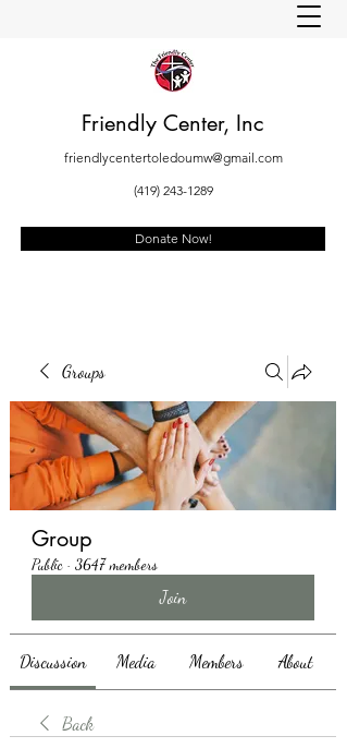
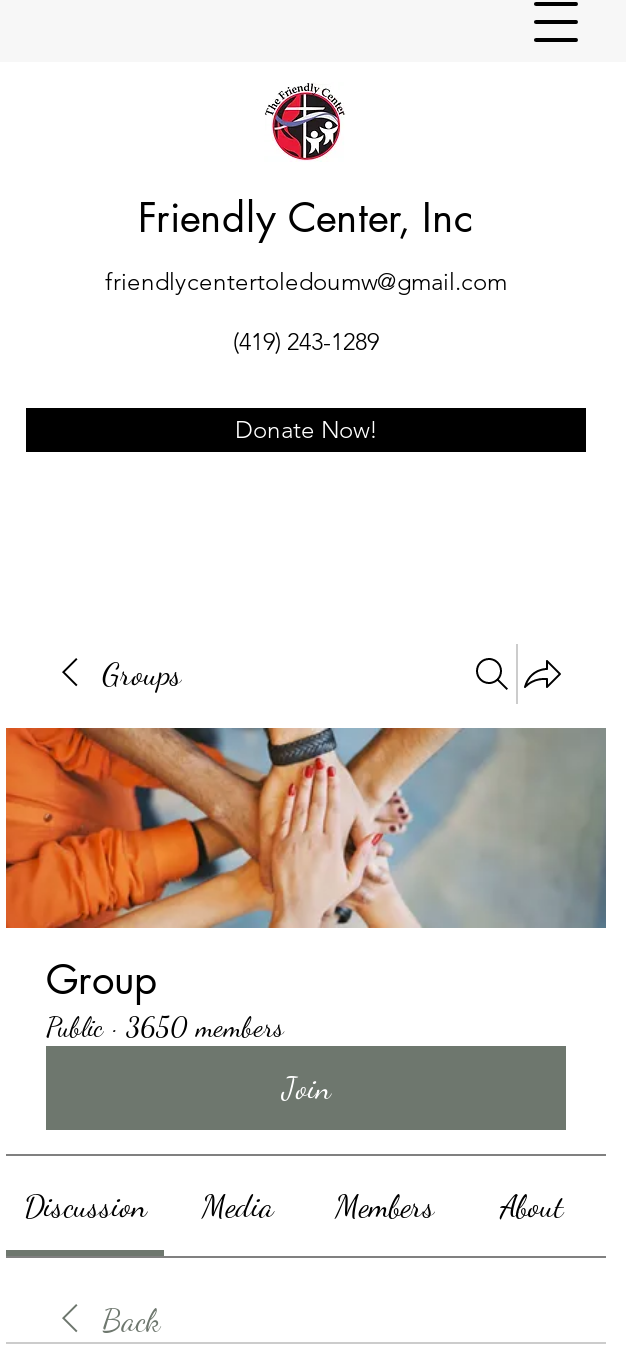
[32,555,158,574] Public · 3647 members -> [46,1010,284,1044] Public · 3650 members

